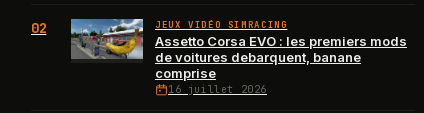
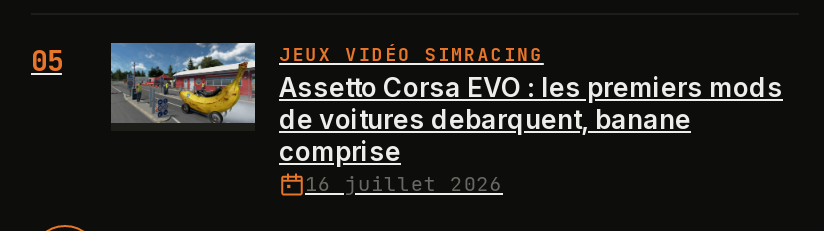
[31,19,46,37] 02 -> [31,44,62,80] 05

